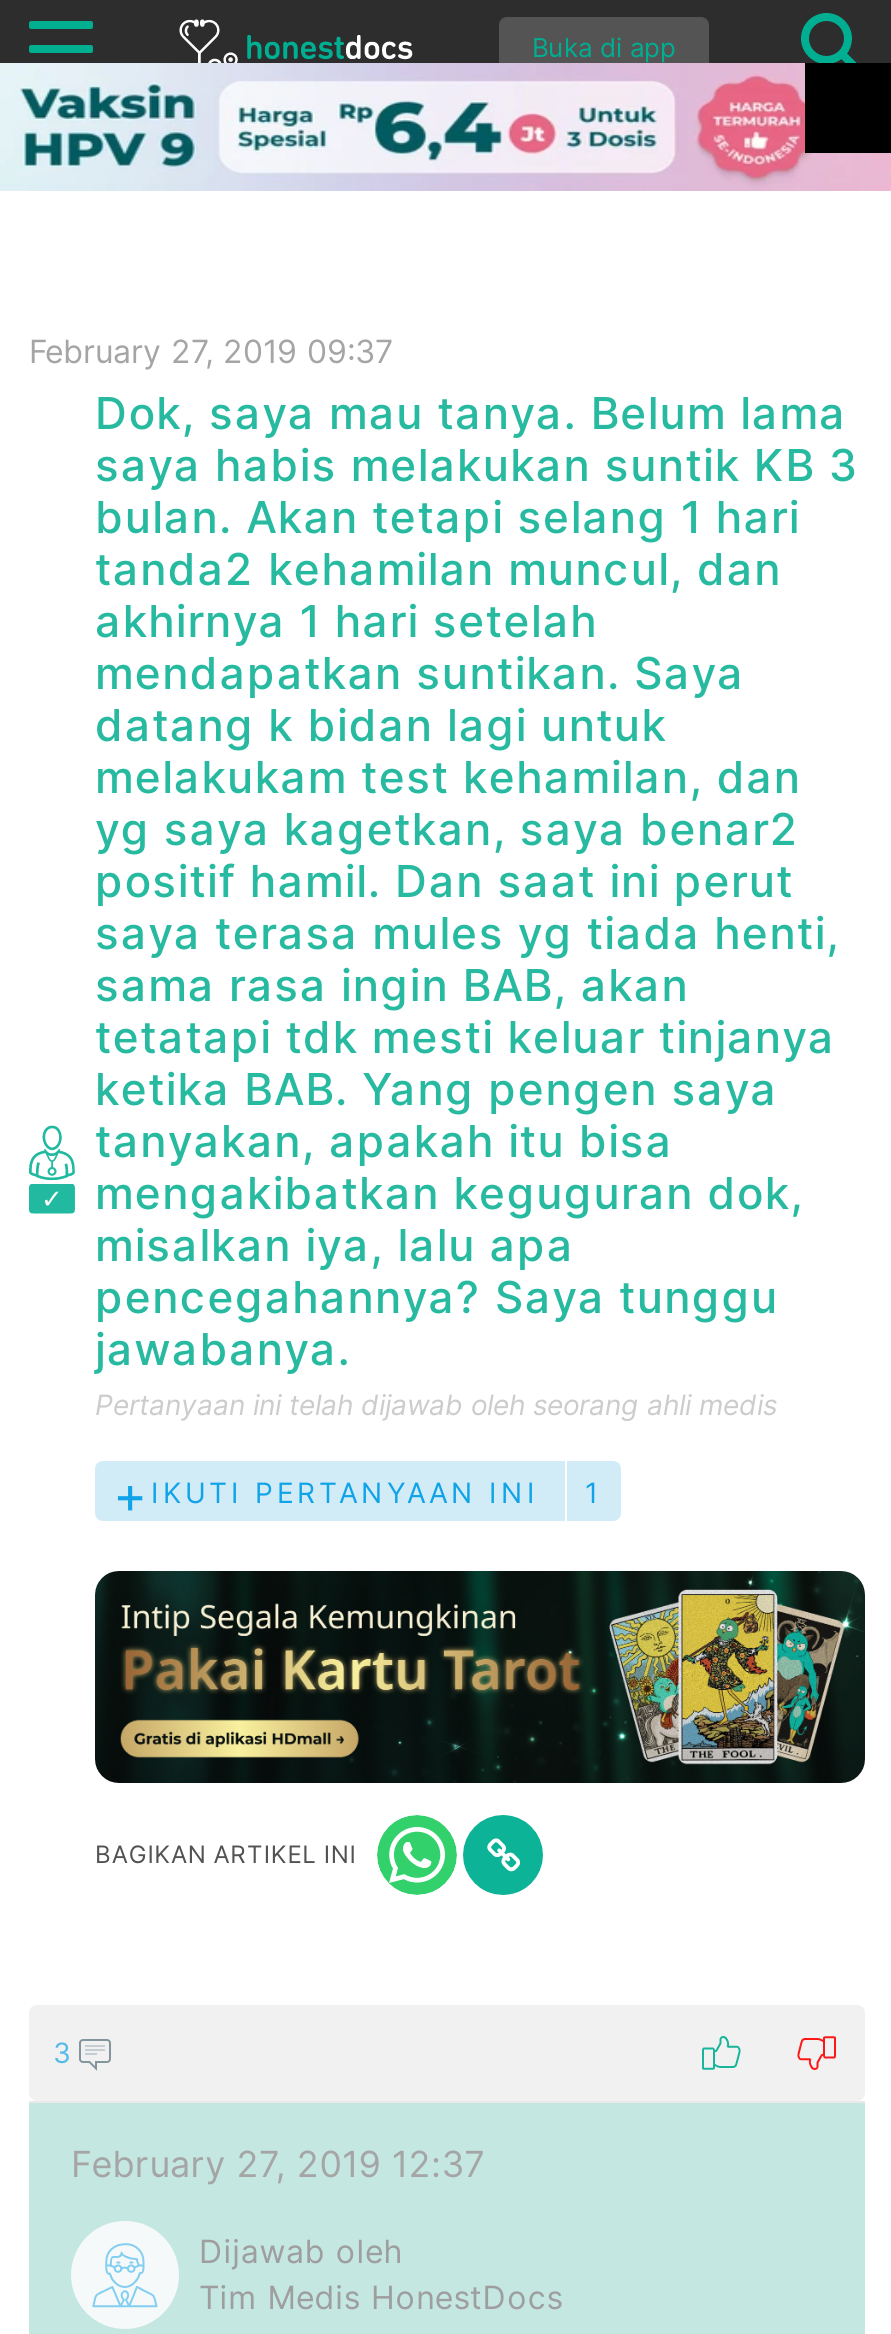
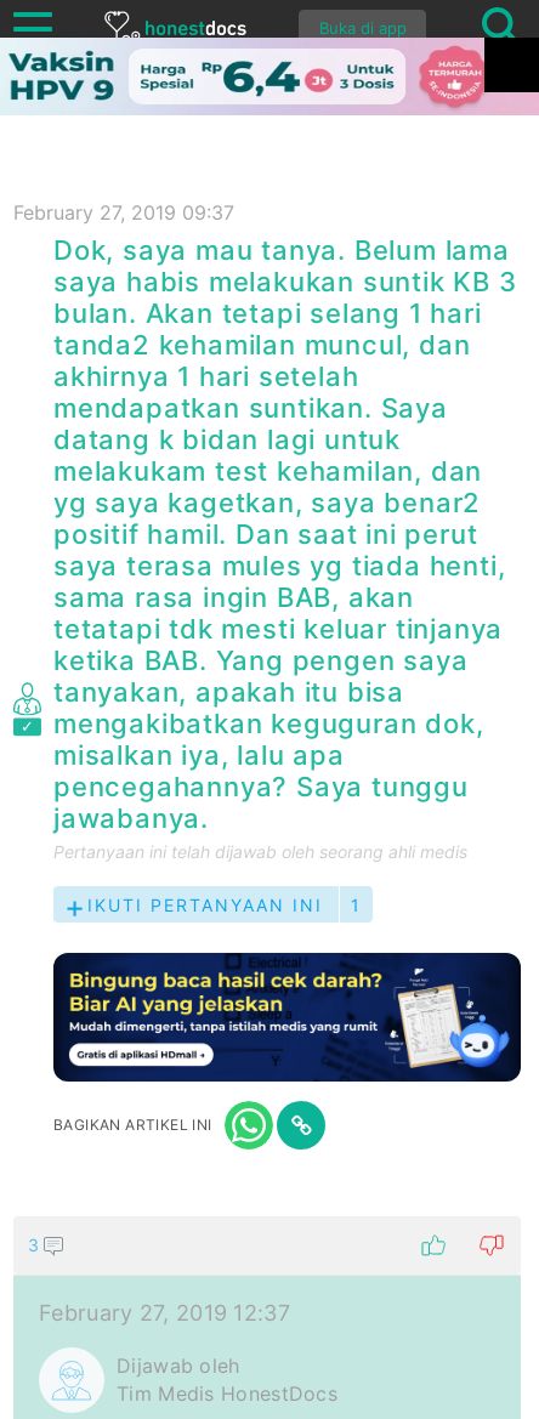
[105,1571,857,1783] [image] -> [59,953,514,1082] [image]

